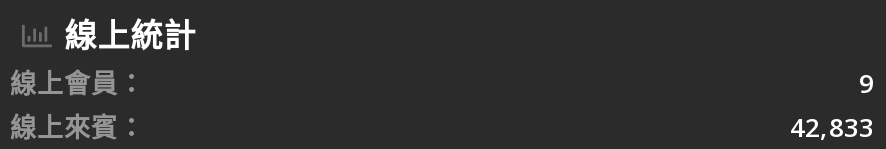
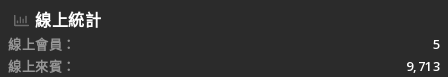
[859,65,874,101] 9 -> [432,35,440,53] 5
[790,109,874,145] 42,833 -> [405,57,440,75] 9,713

